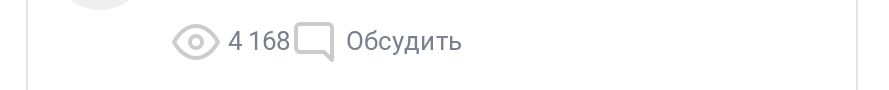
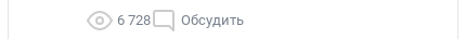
[228,25,462,55] 4 168 Обсудить -> [117,11,244,28] 6 728 Обсудить

